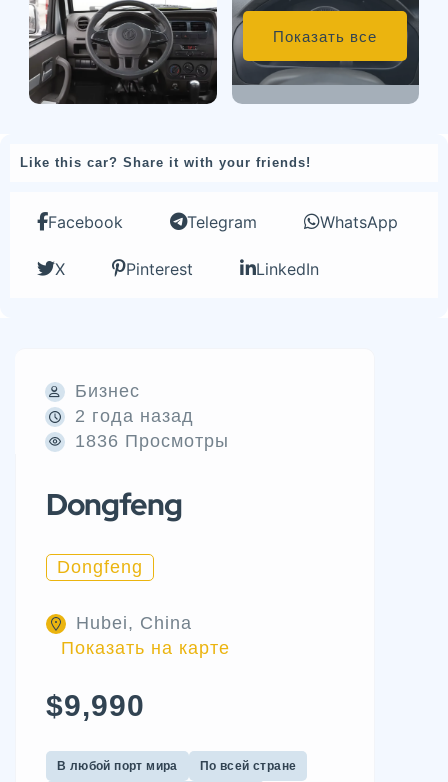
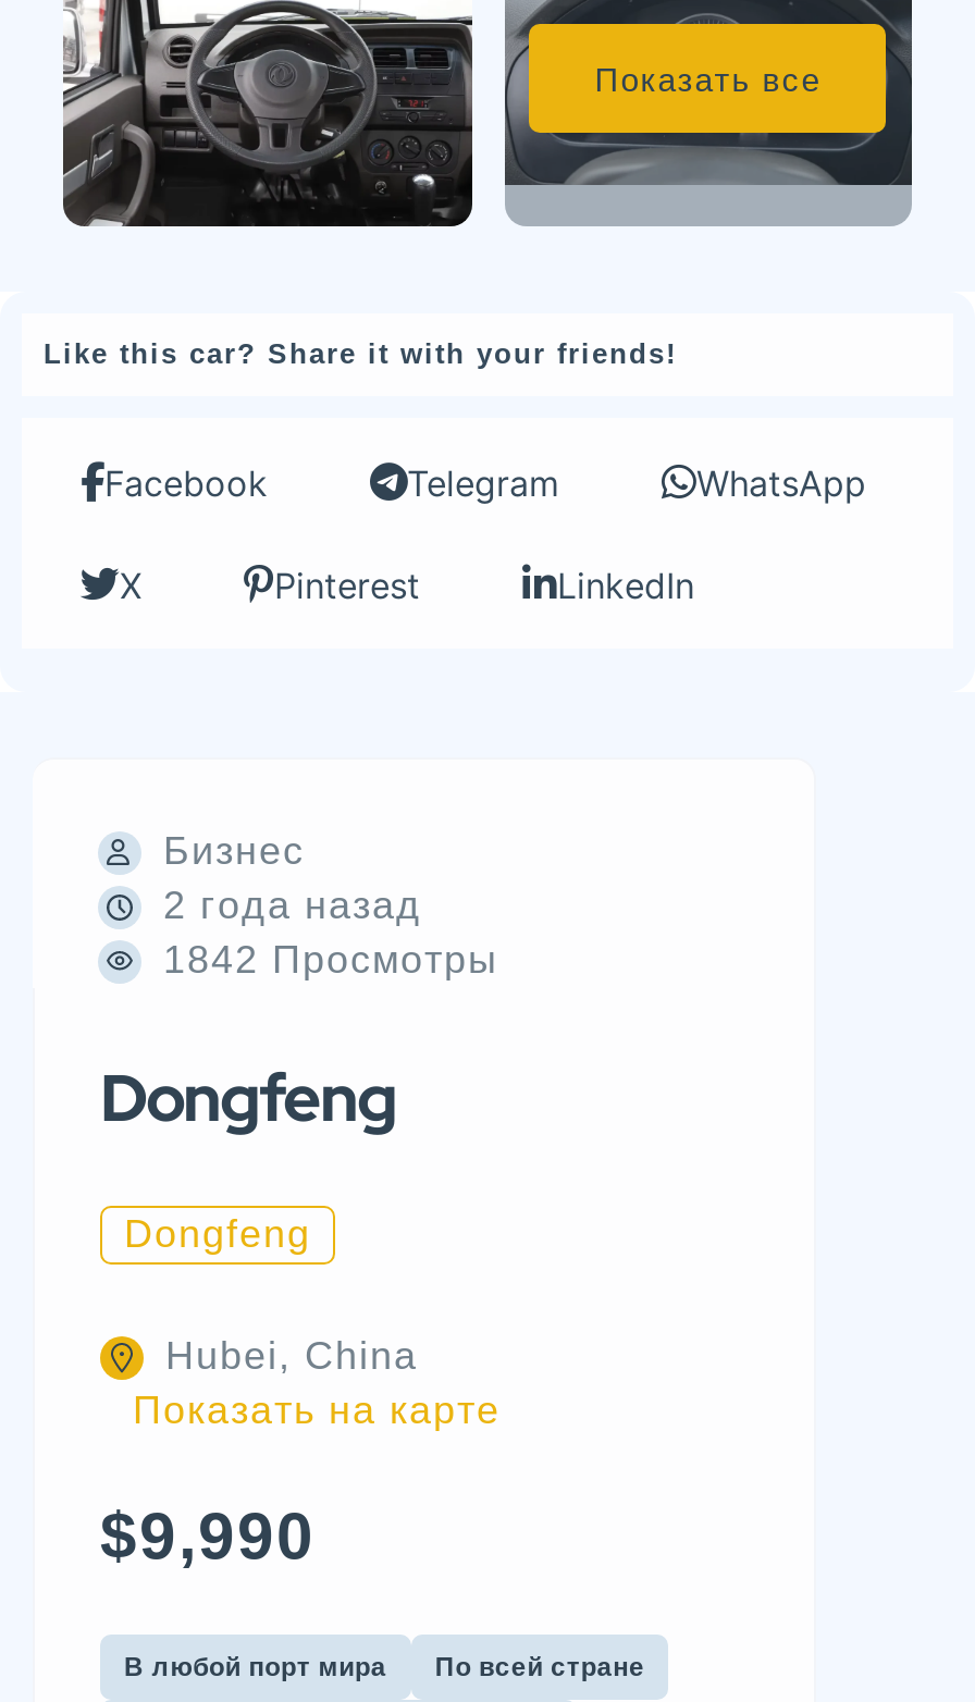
[75,431,229,451] 1836 Просмотры -> [163,939,498,982] 1842 Просмотры

